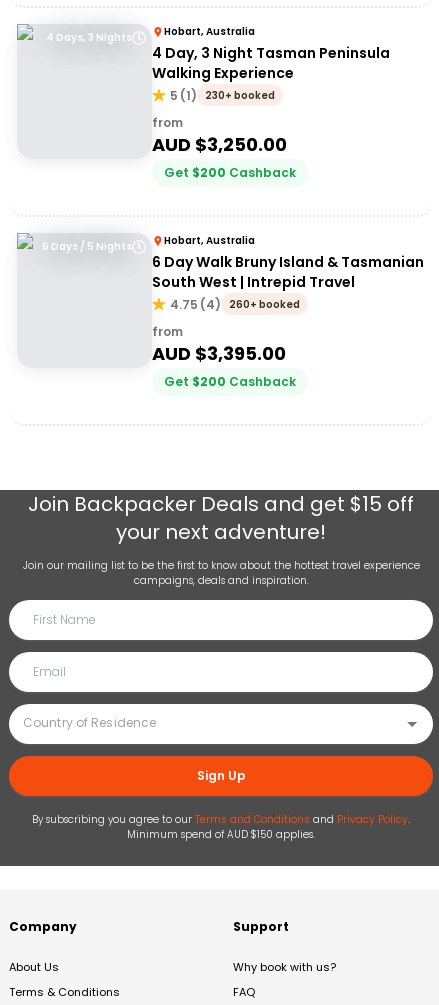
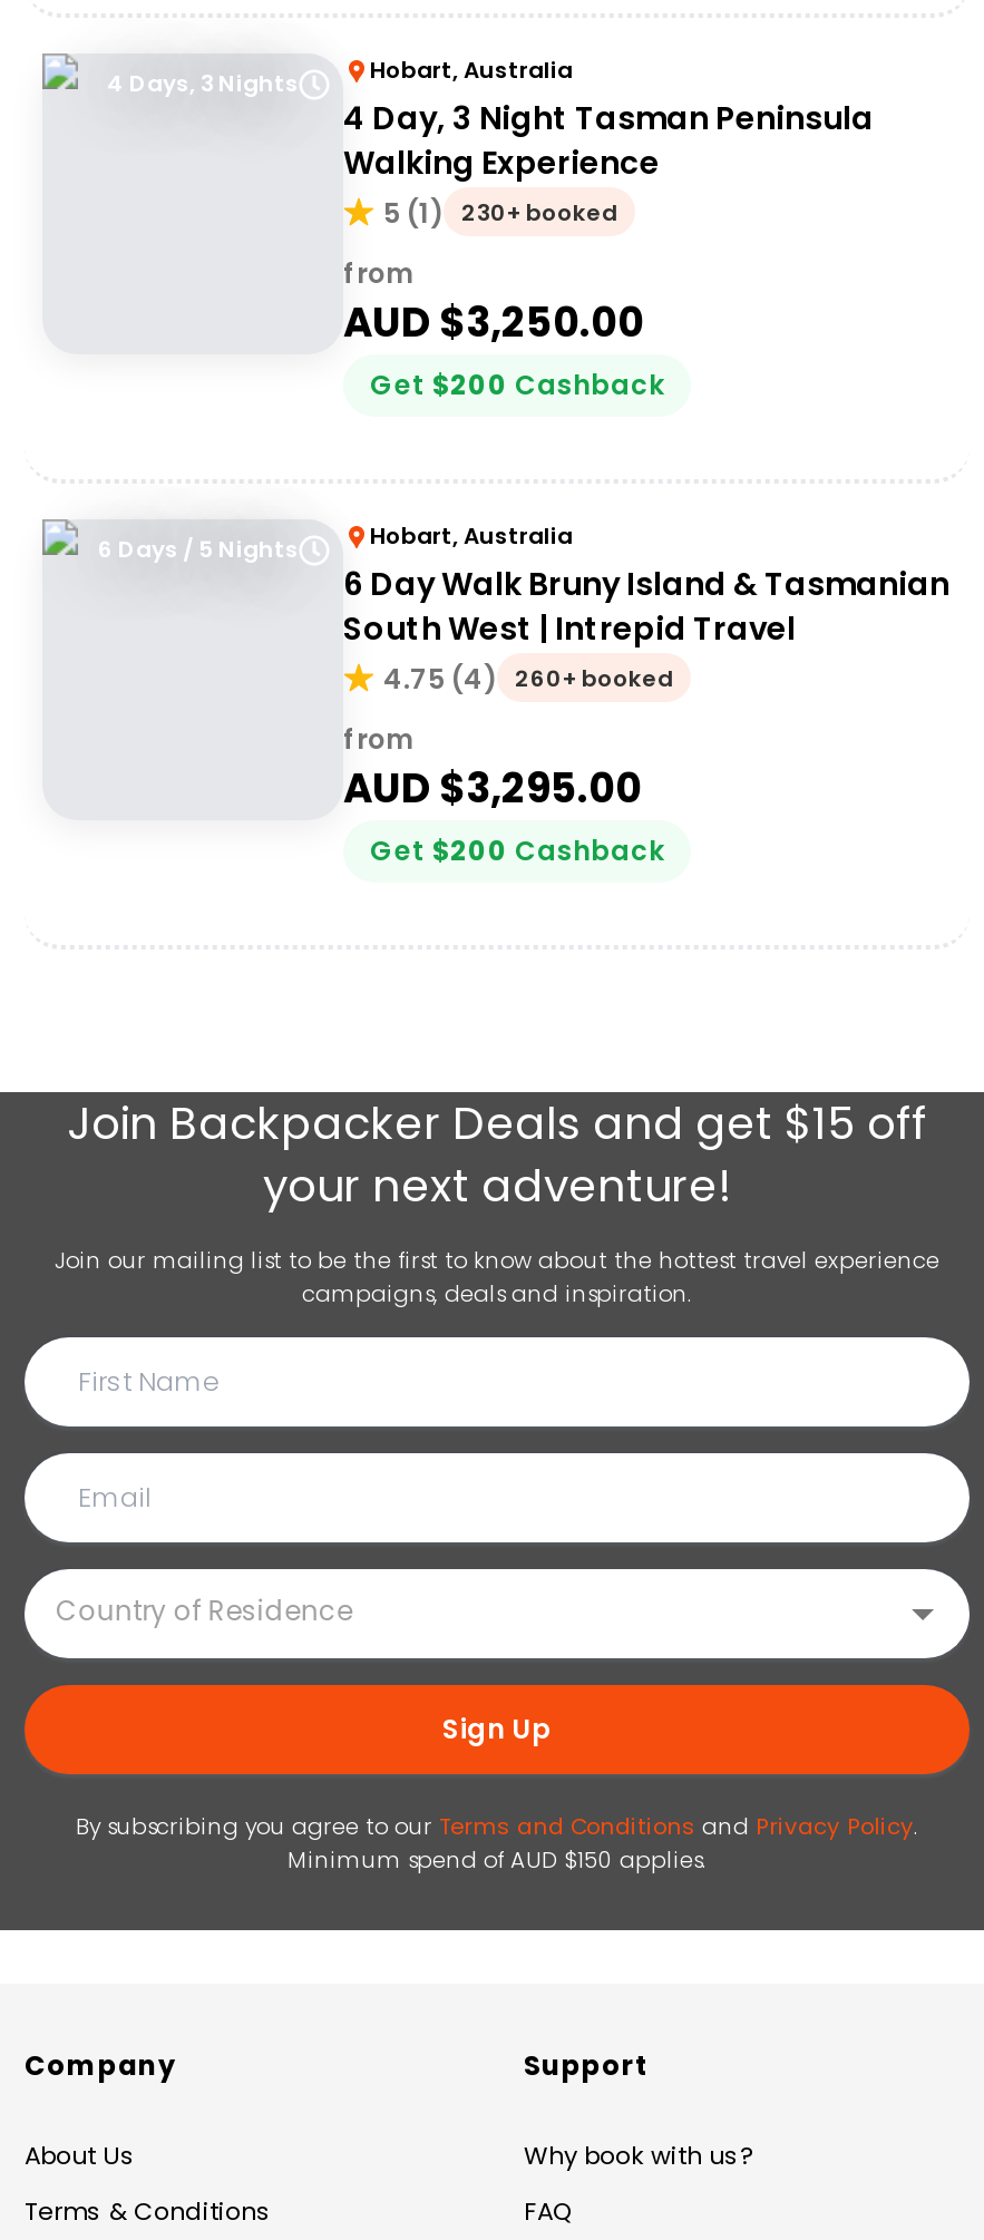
[152,341,286,366] AUD $3,395.00 -> [343,760,642,816] AUD $3,295.00

